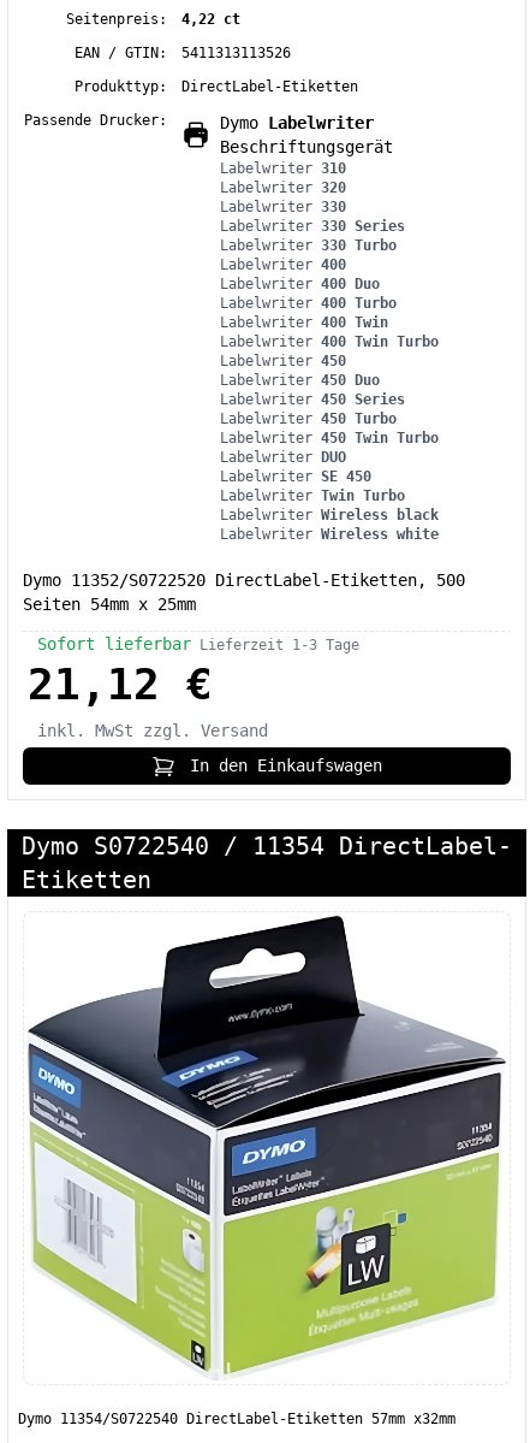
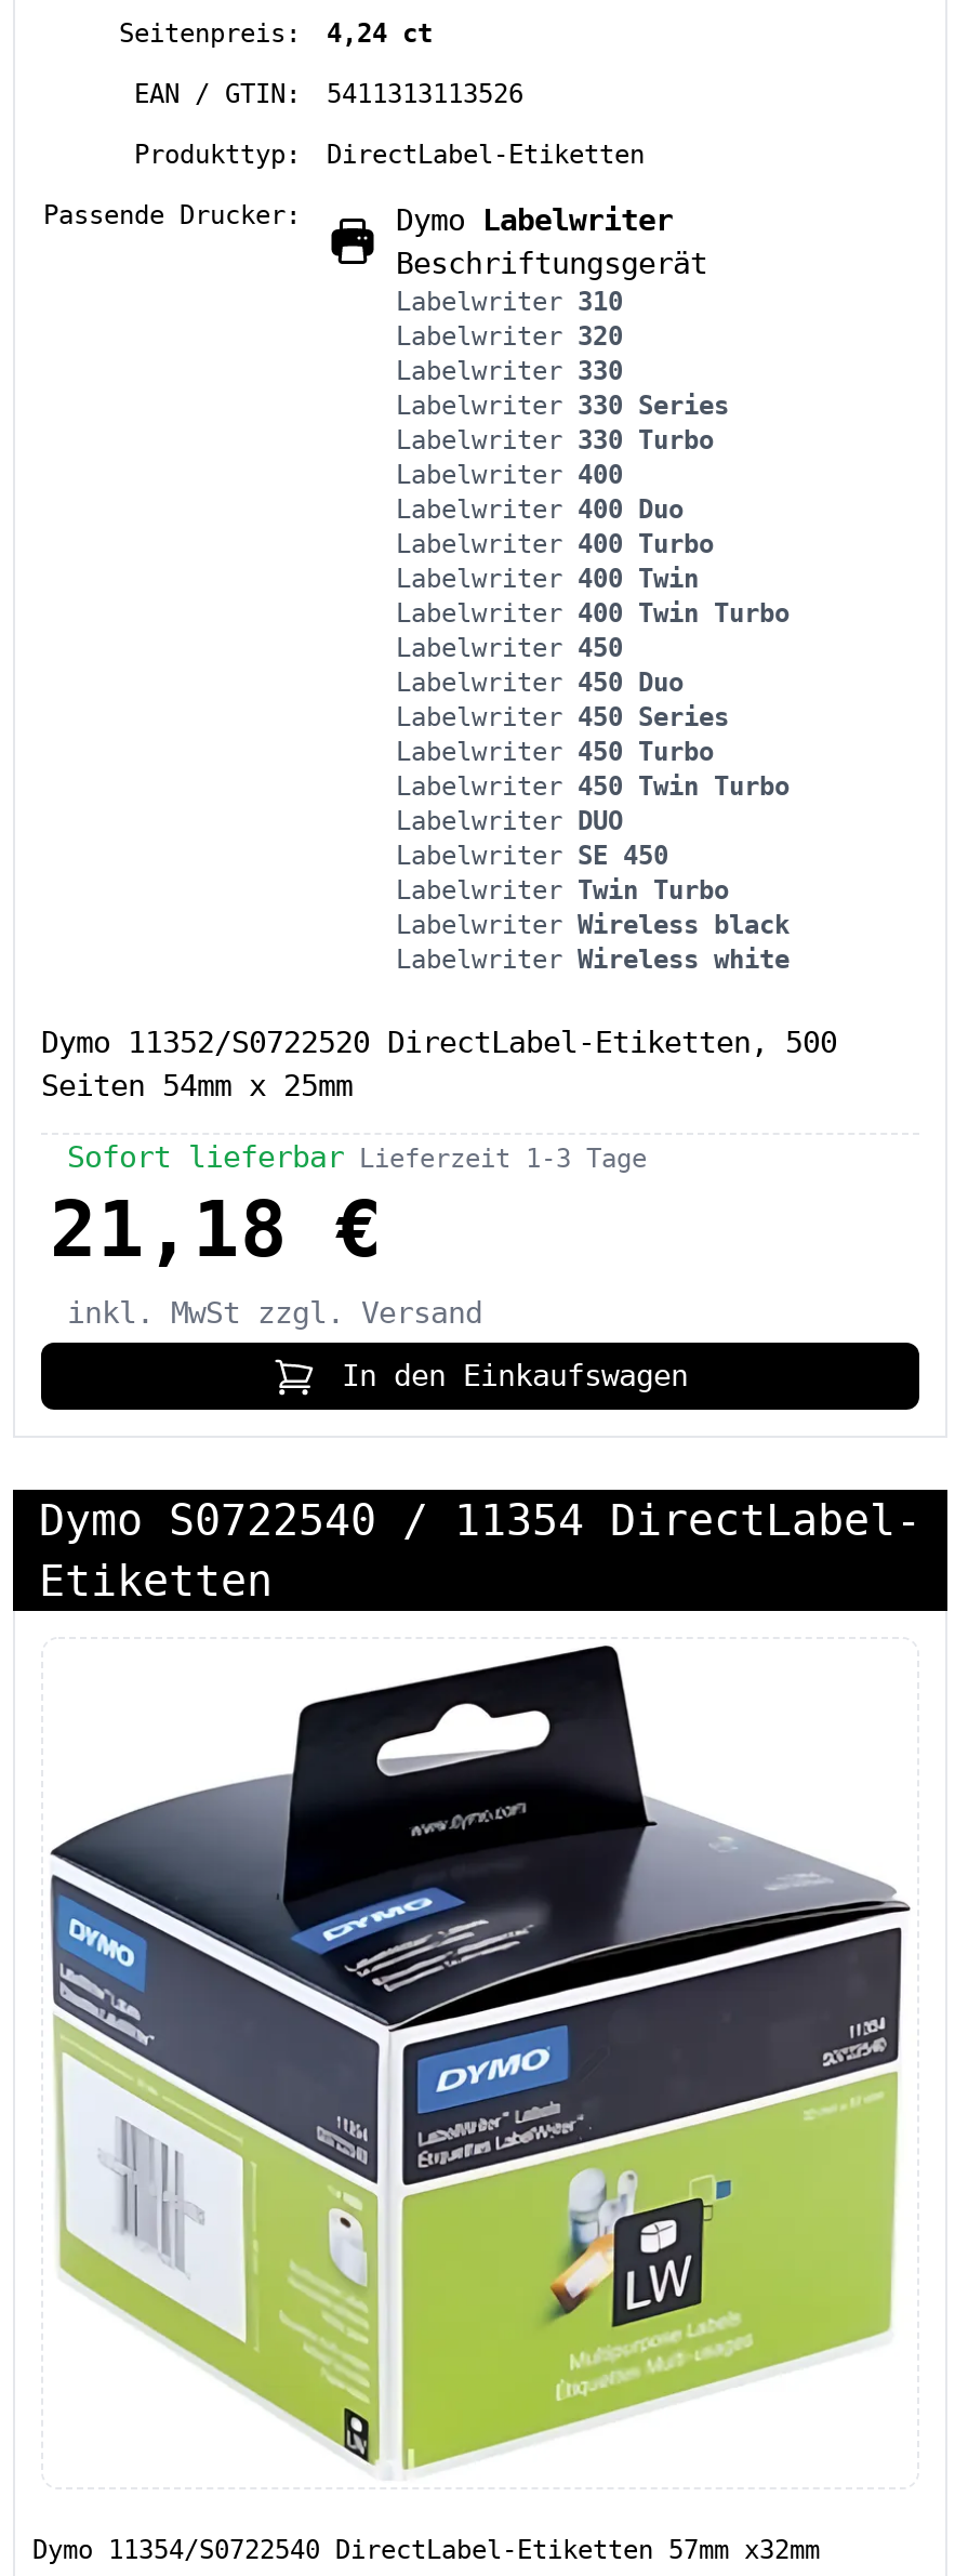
[66,11,240,28] Seitenpreis: 4,22 ct -> [119,19,433,50] Seitenpreis: 4,24 ct
[28,660,213,709] 21,12 € -> [50,1186,383,1274] 21,18 €

